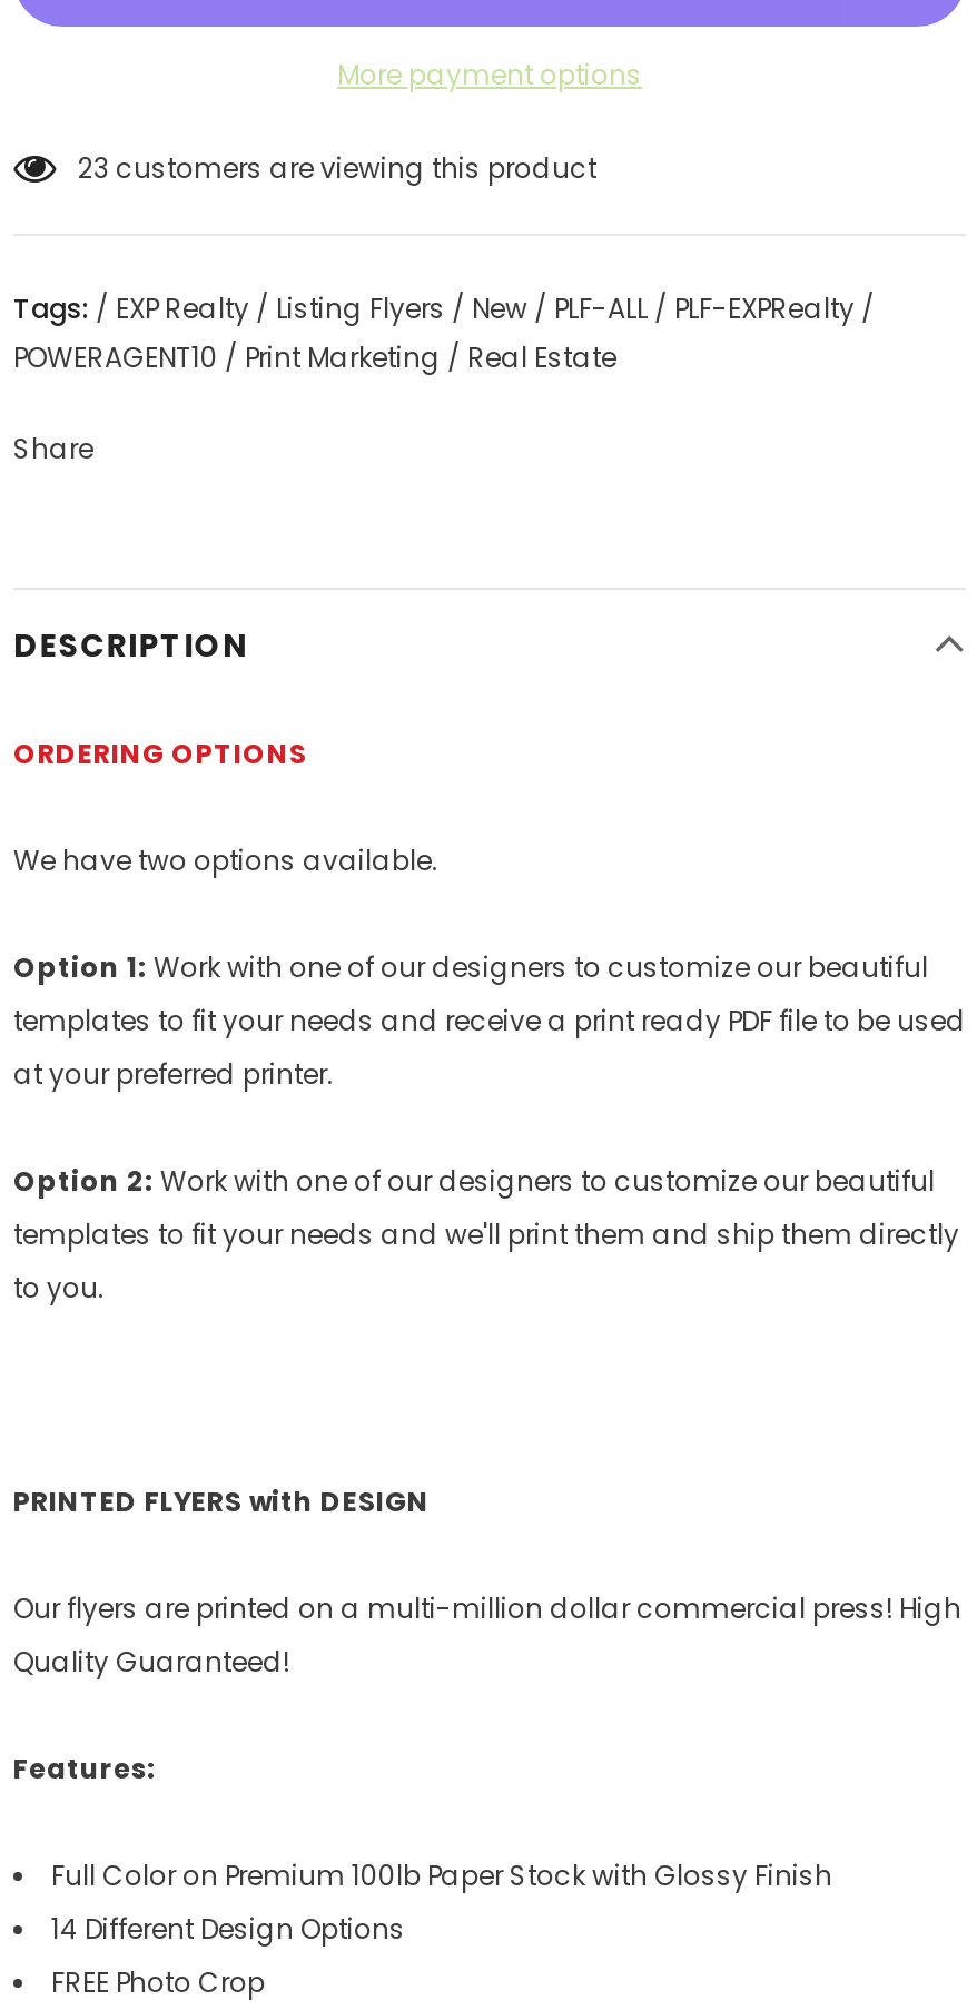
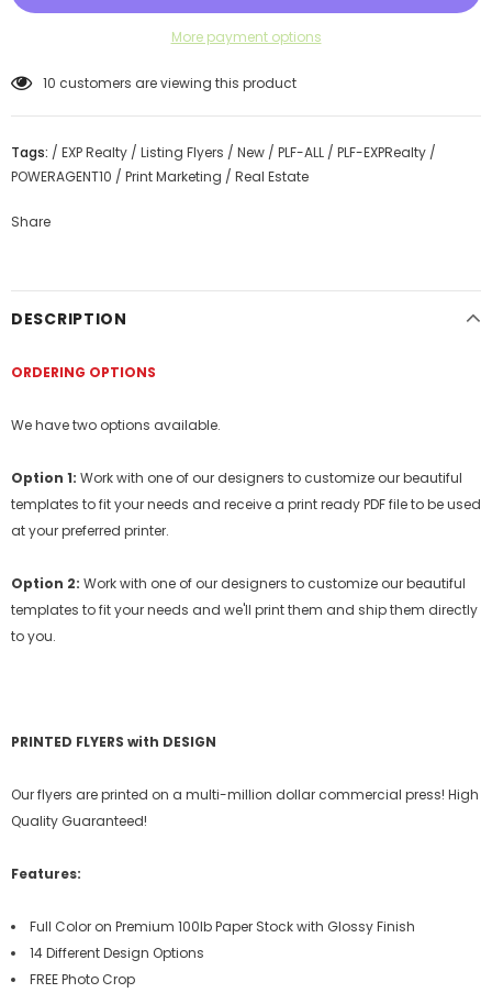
[78,149,596,187] 23 customers are viewing this product -> [43,74,297,92] 10 customers are viewing this product

